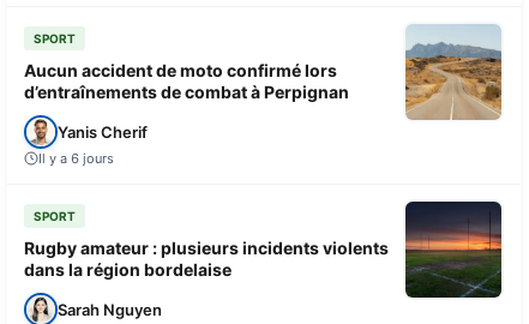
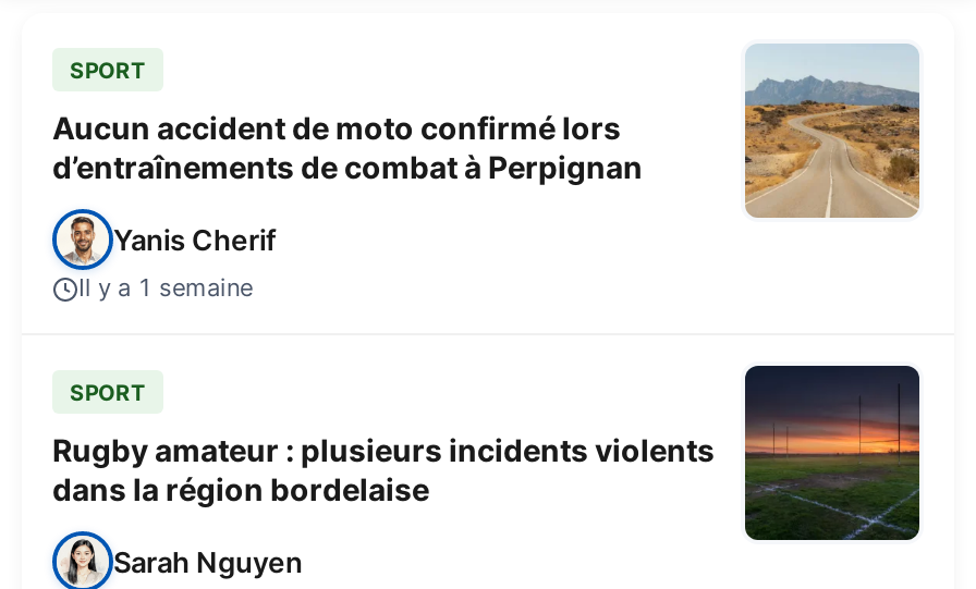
[38,150,114,166] Il y a 6 jours -> [78,272,253,303] Il y a 1 semaine

